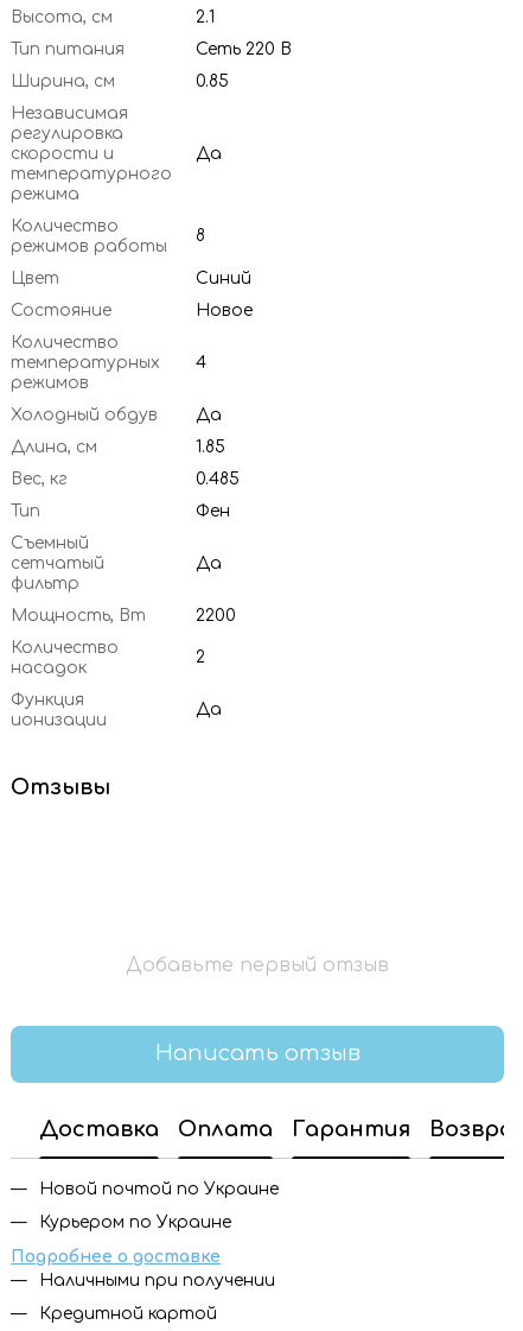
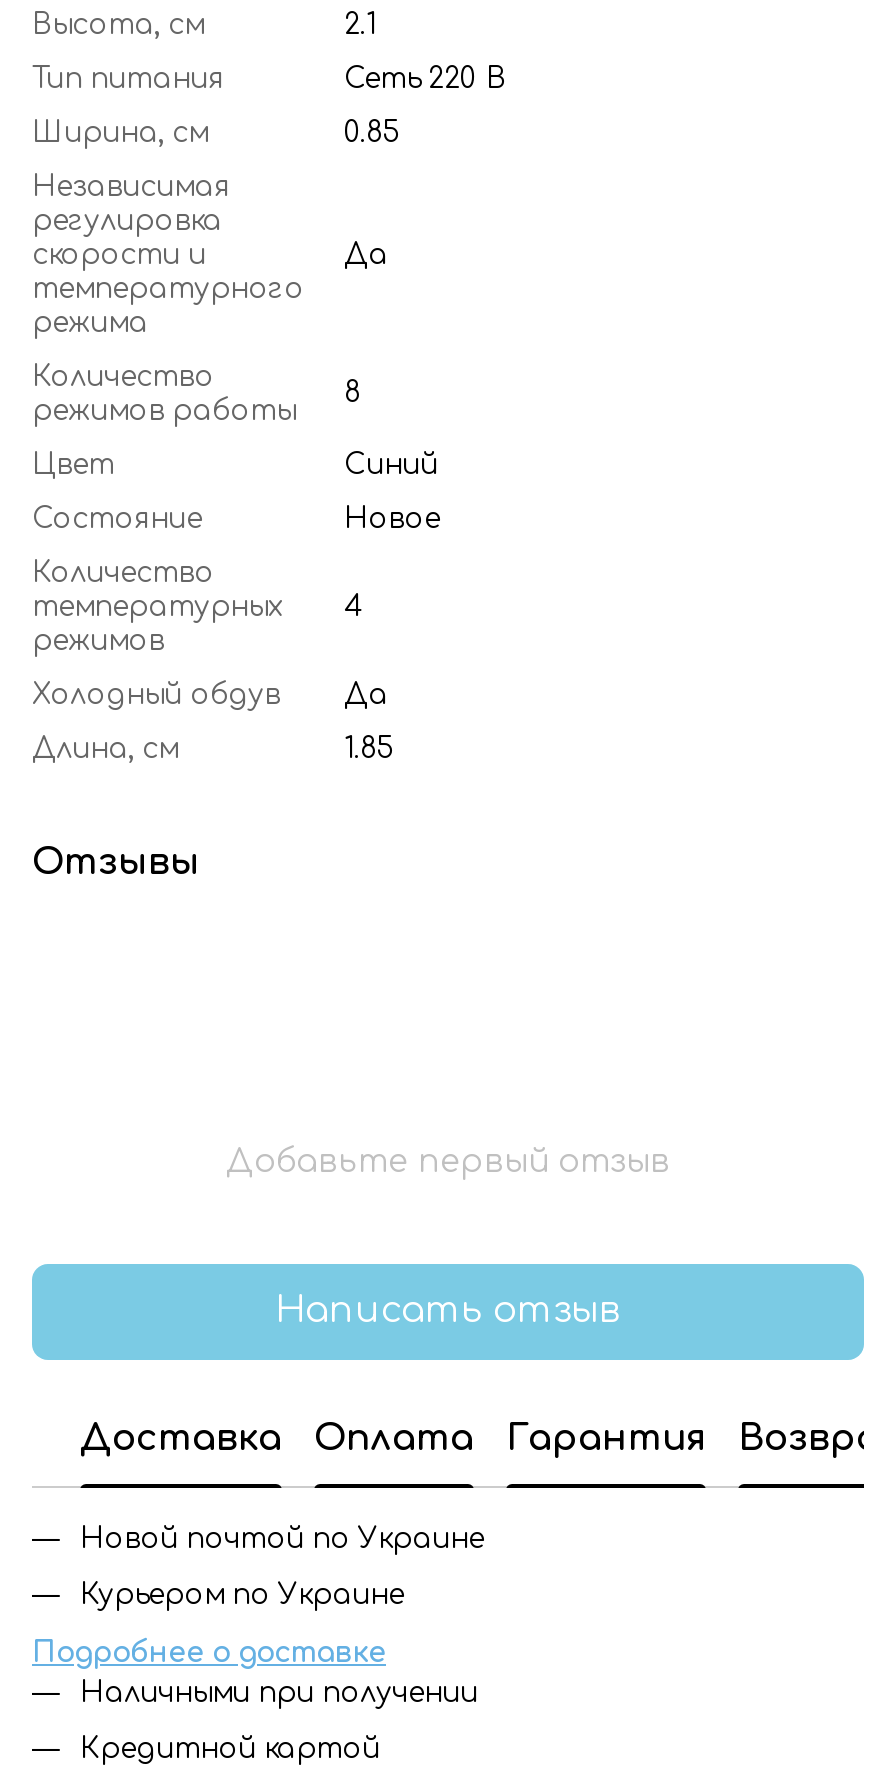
[11,470,240,592] Вес, кг | 0.485 | Тип | Фен | Съемный | сетчатый | фильтр -> none
[11,554,236,677] Да | Мощность, Вт | 2200 | Количество | насадок -> none
[11,648,205,729] 2 | Функция | ионизации -> none
[196,700,222,718] Да -> none

